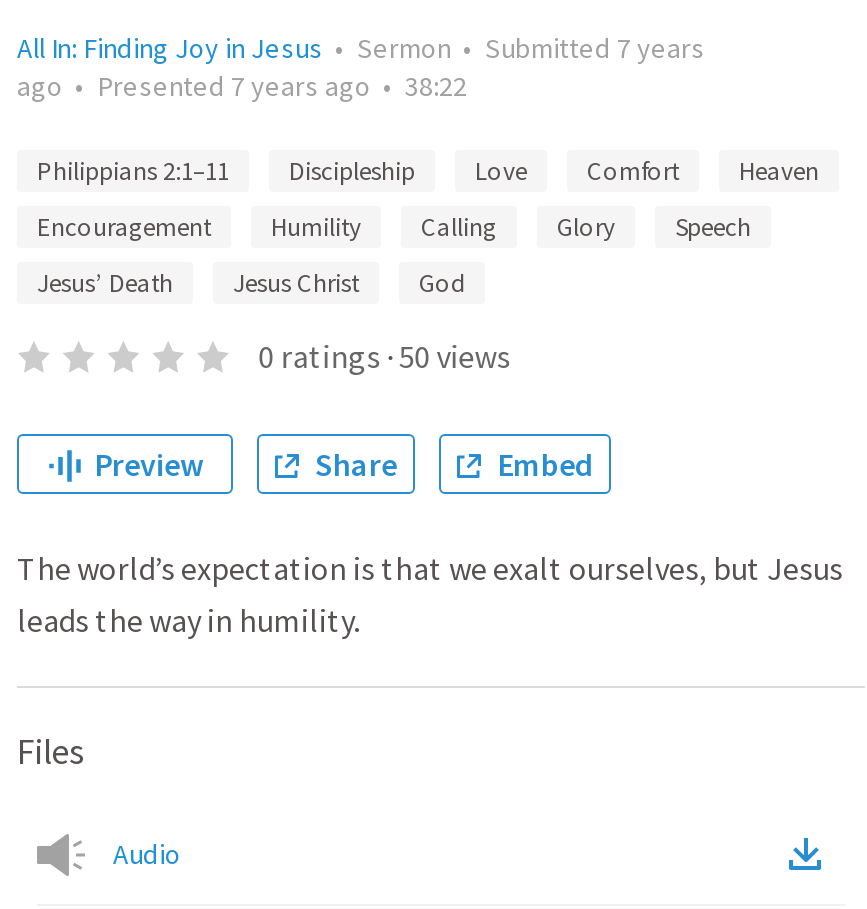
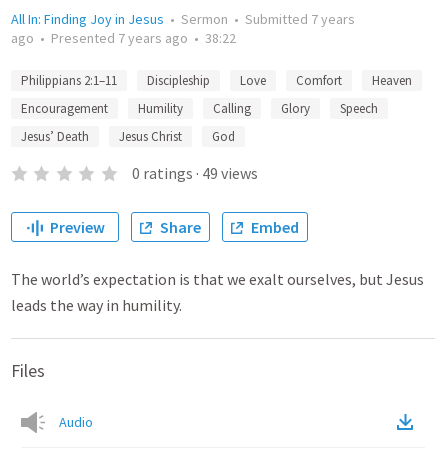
[258,336,510,376] 0 ratings · 50 views -> [132,163,258,183] 0 ratings · 49 views

